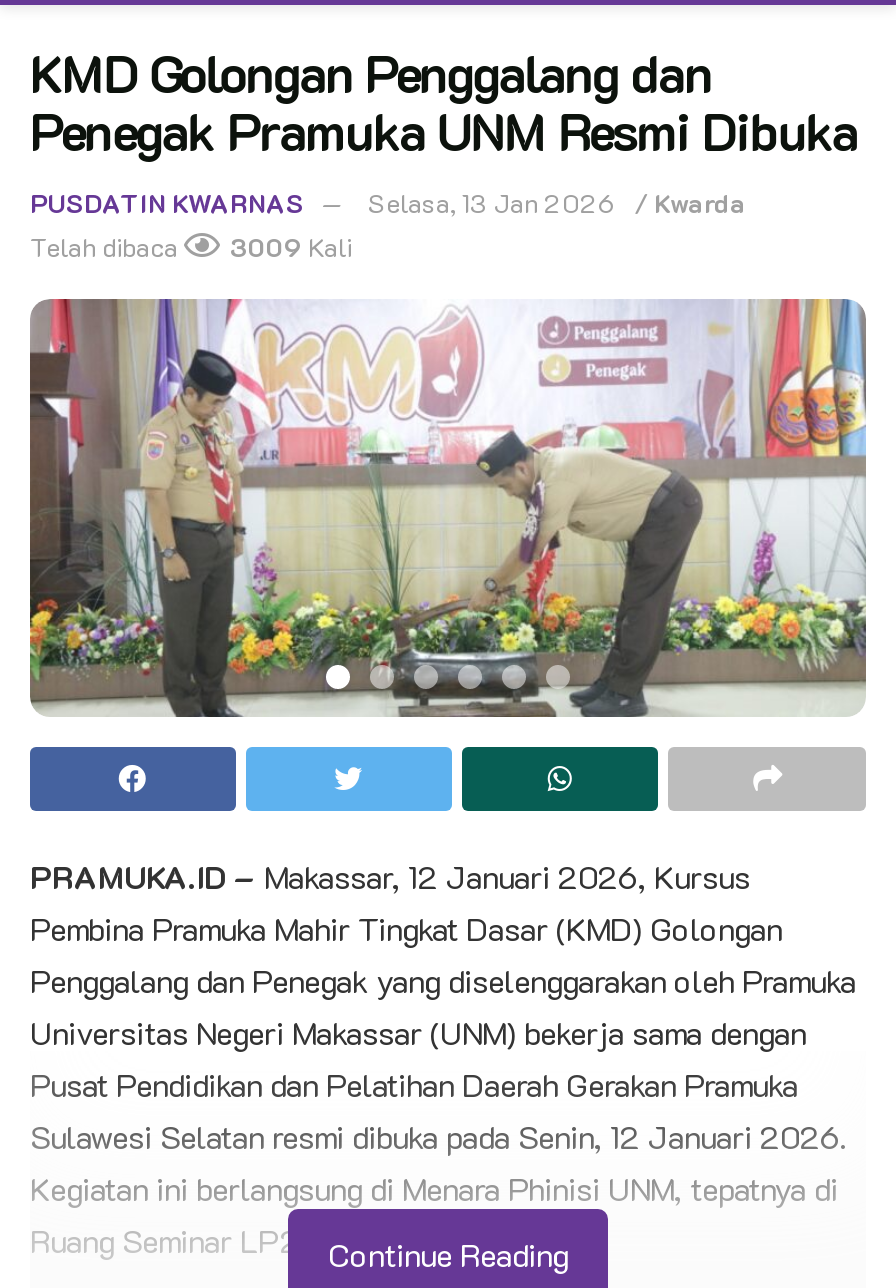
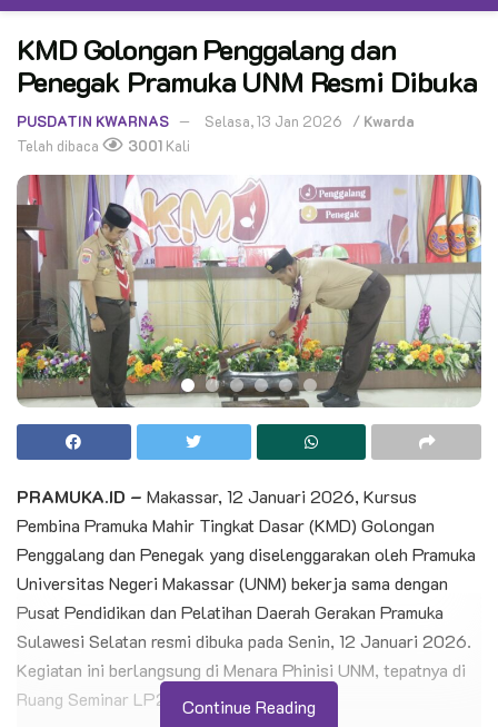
[30,230,352,264] Telah dibaca 3009 Kali -> [17,136,190,155] Telah dibaca 3001 Kali

